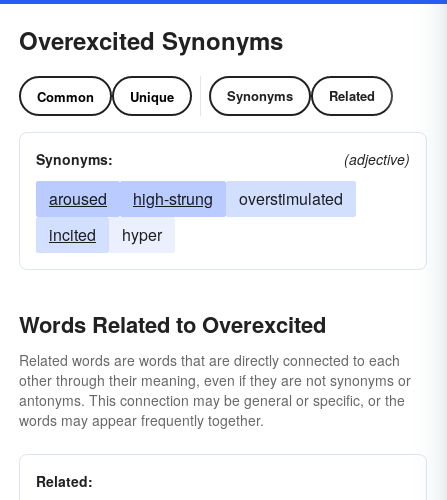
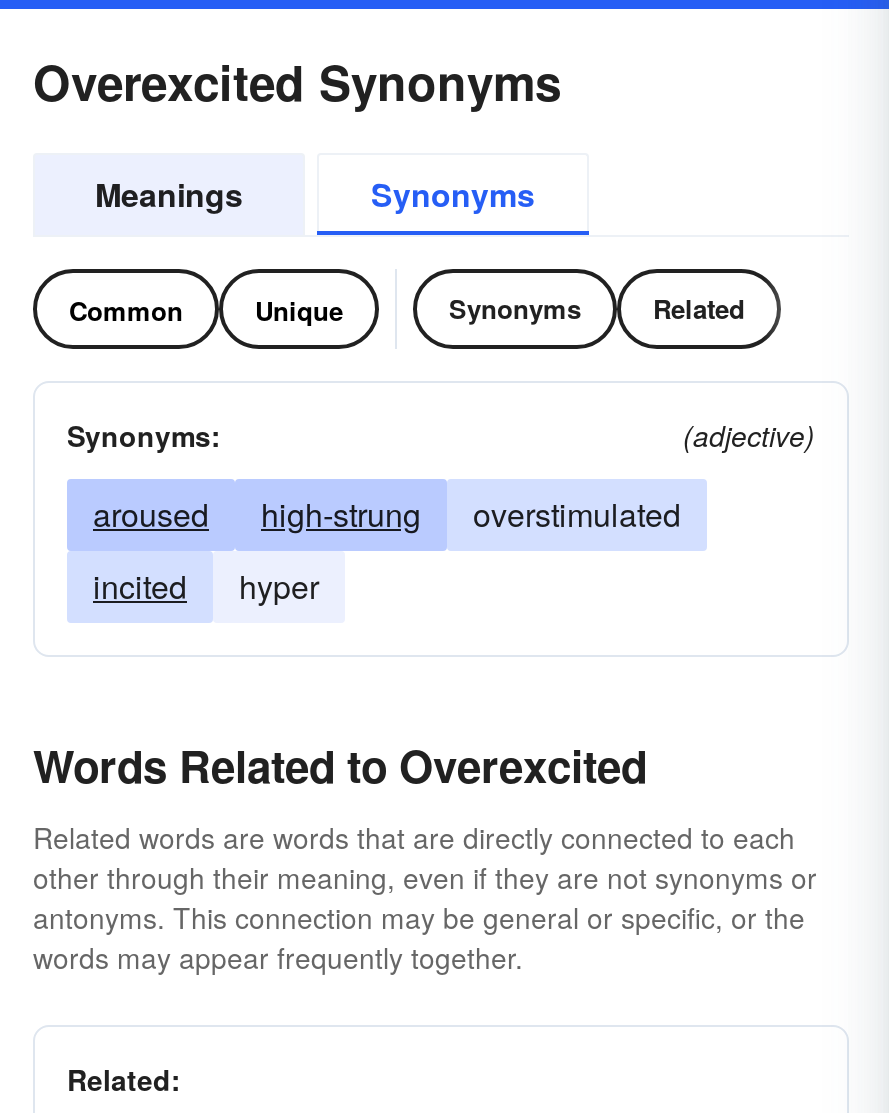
none -> [95,171,535,217] Meanings | Synonyms

